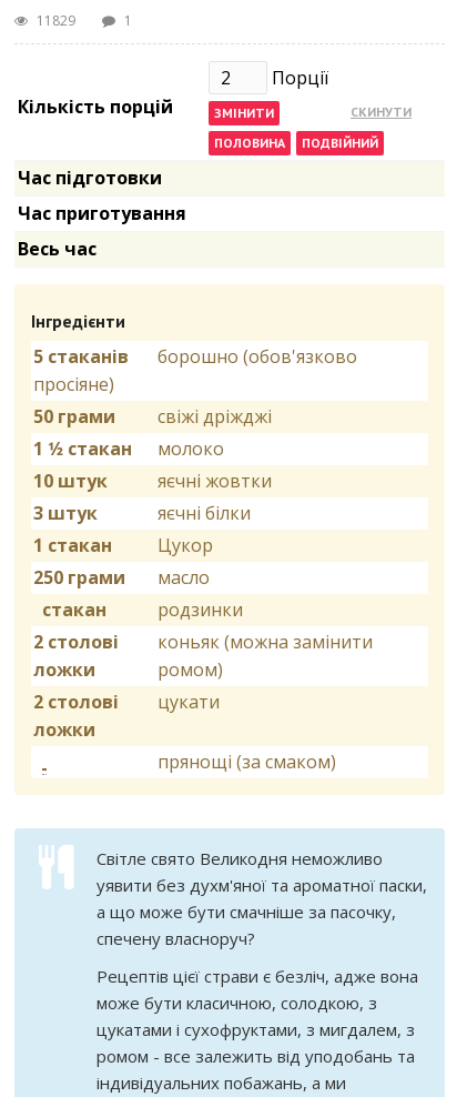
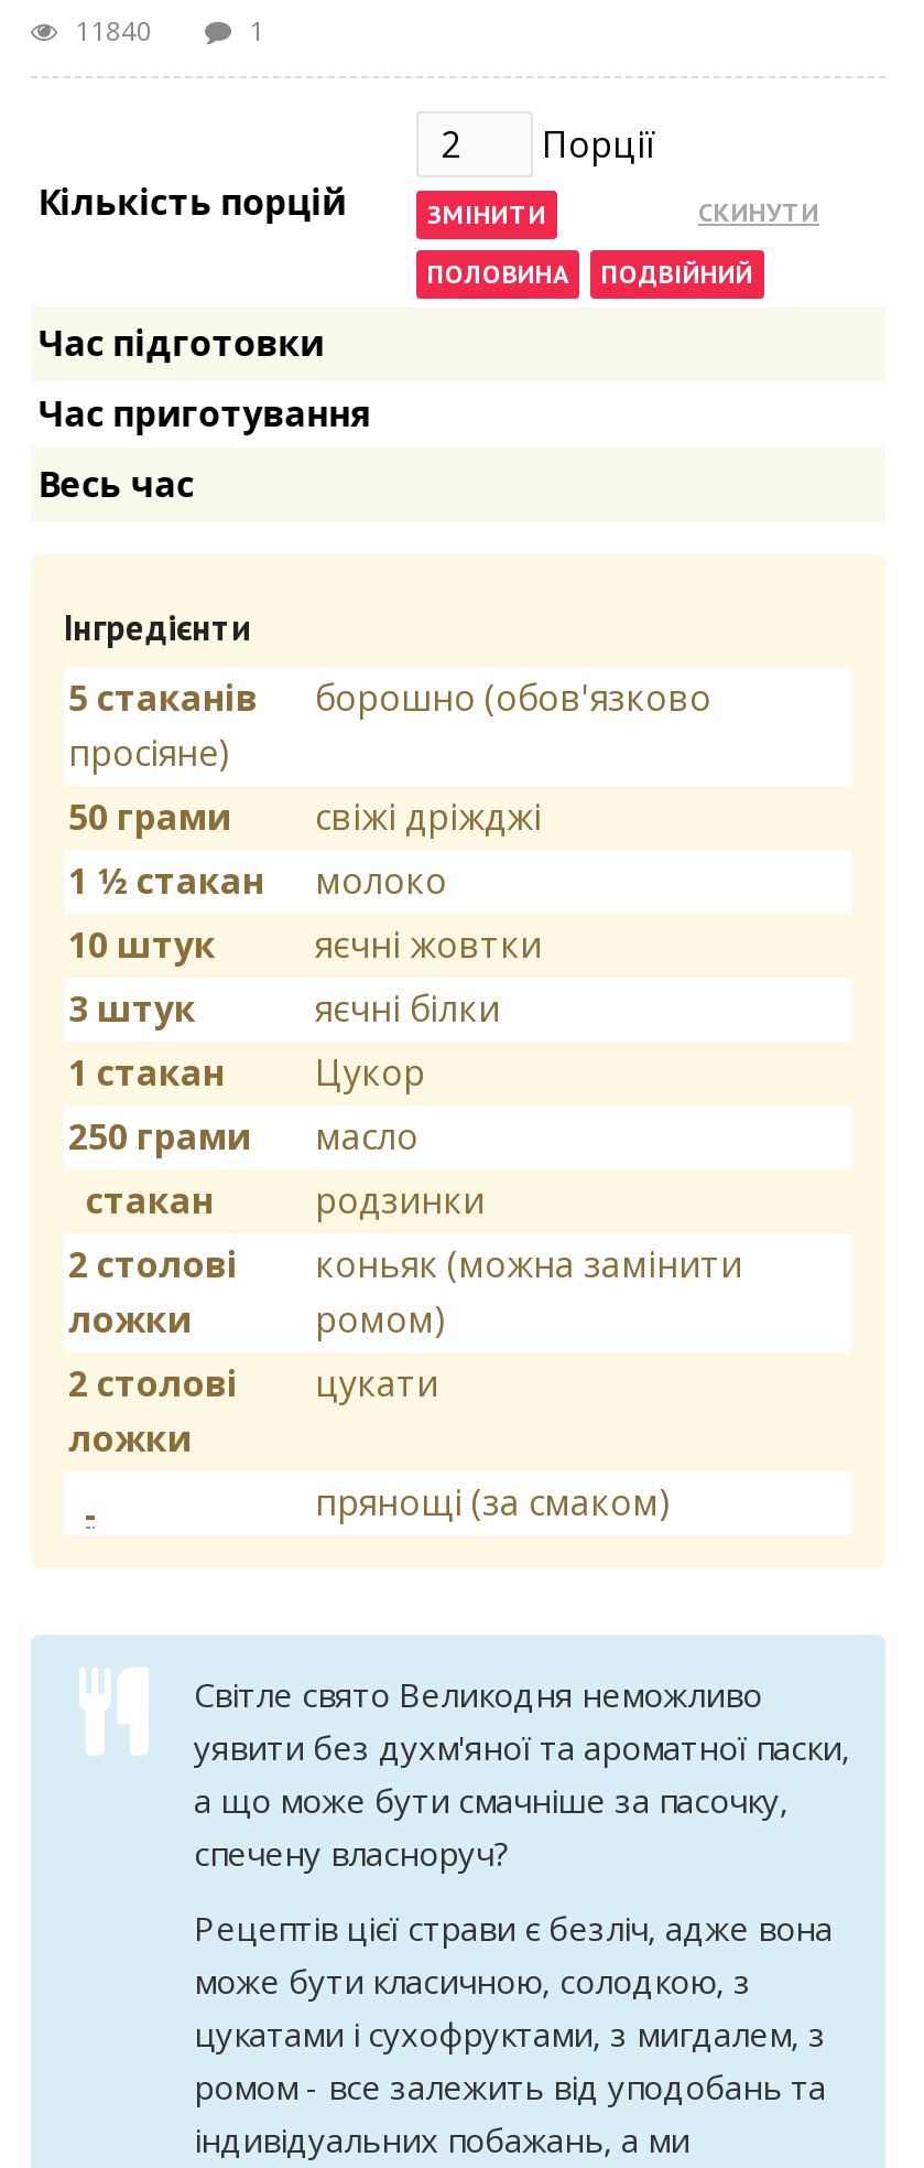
[37,11,75,30] 11829 -> [75,13,152,50] 11840

